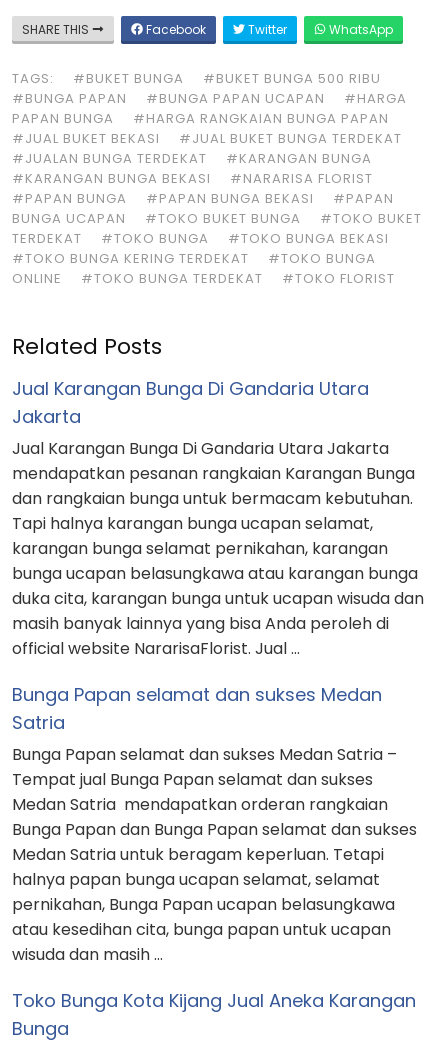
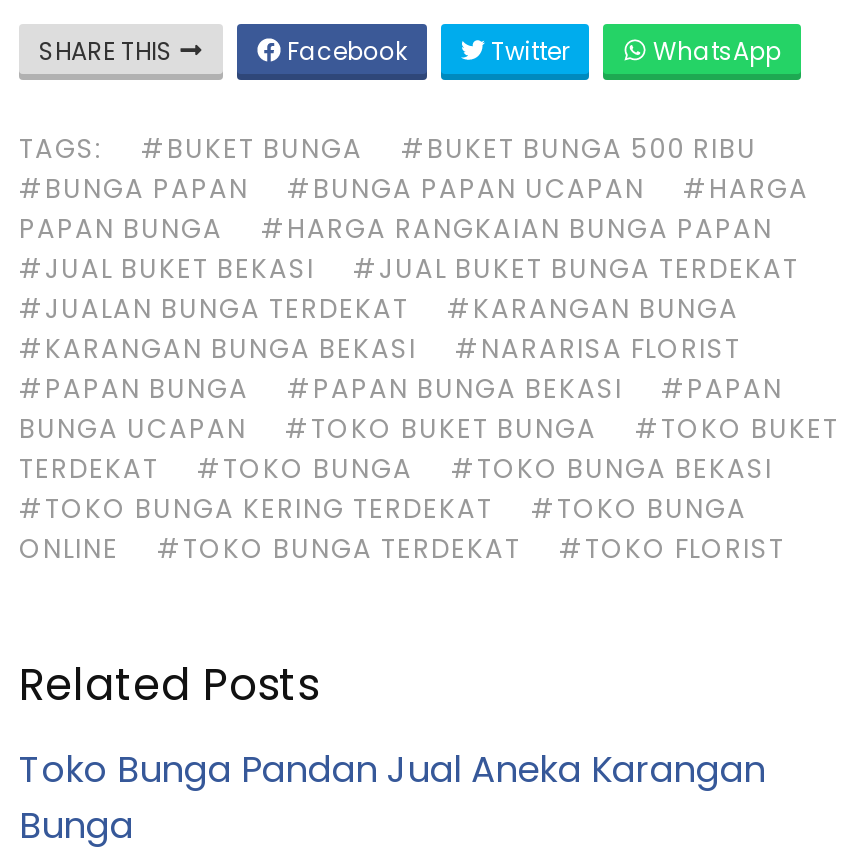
[12,376,424,1013] Jual Karangan Bunga Di Gandaria Utara | Jakarta | Jual Karangan Bunga Di Gandaria Utara Jakarta | mendapatkan pesanan rangkaian Karangan Bunga | dan rangkaian bunga untuk bermacam kebutuhan. | Tapi halnya karangan bunga ucapan selamat, | karangan bunga selamat pernikahan, karangan | bunga ucapan belasungkawa atau karangan bunga | duka cita, karangan bunga untuk ucapan wisuda dan | masih banyak lainnya yang bisa Anda peroleh di | official website NararisaFlorist. Jual … | Bunga Papan selamat dan sukses Medan | Satria | Bunga Papan selamat dan sukses Medan Satria – | Tempat jual Bunga Papan selamat dan sukses | Medan Satria mendapatkan orderan rangkaian | Bunga Papan dan Bunga Papan selamat dan sukses | Medan Satria untuk beragam keperluan. Tetapi | halnya papan bunga ucapan selamat, selamat | pernikahan, Bunga Papan ucapan belasungkawa | atau kesedihan cita, bunga papan untuk ucapan | wisuda dan masih … | Toko Bunga Kota Kijang Jual Aneka Karangan -> [19,743,765,793] Toko Bunga Pandan Jual Aneka Karangan

